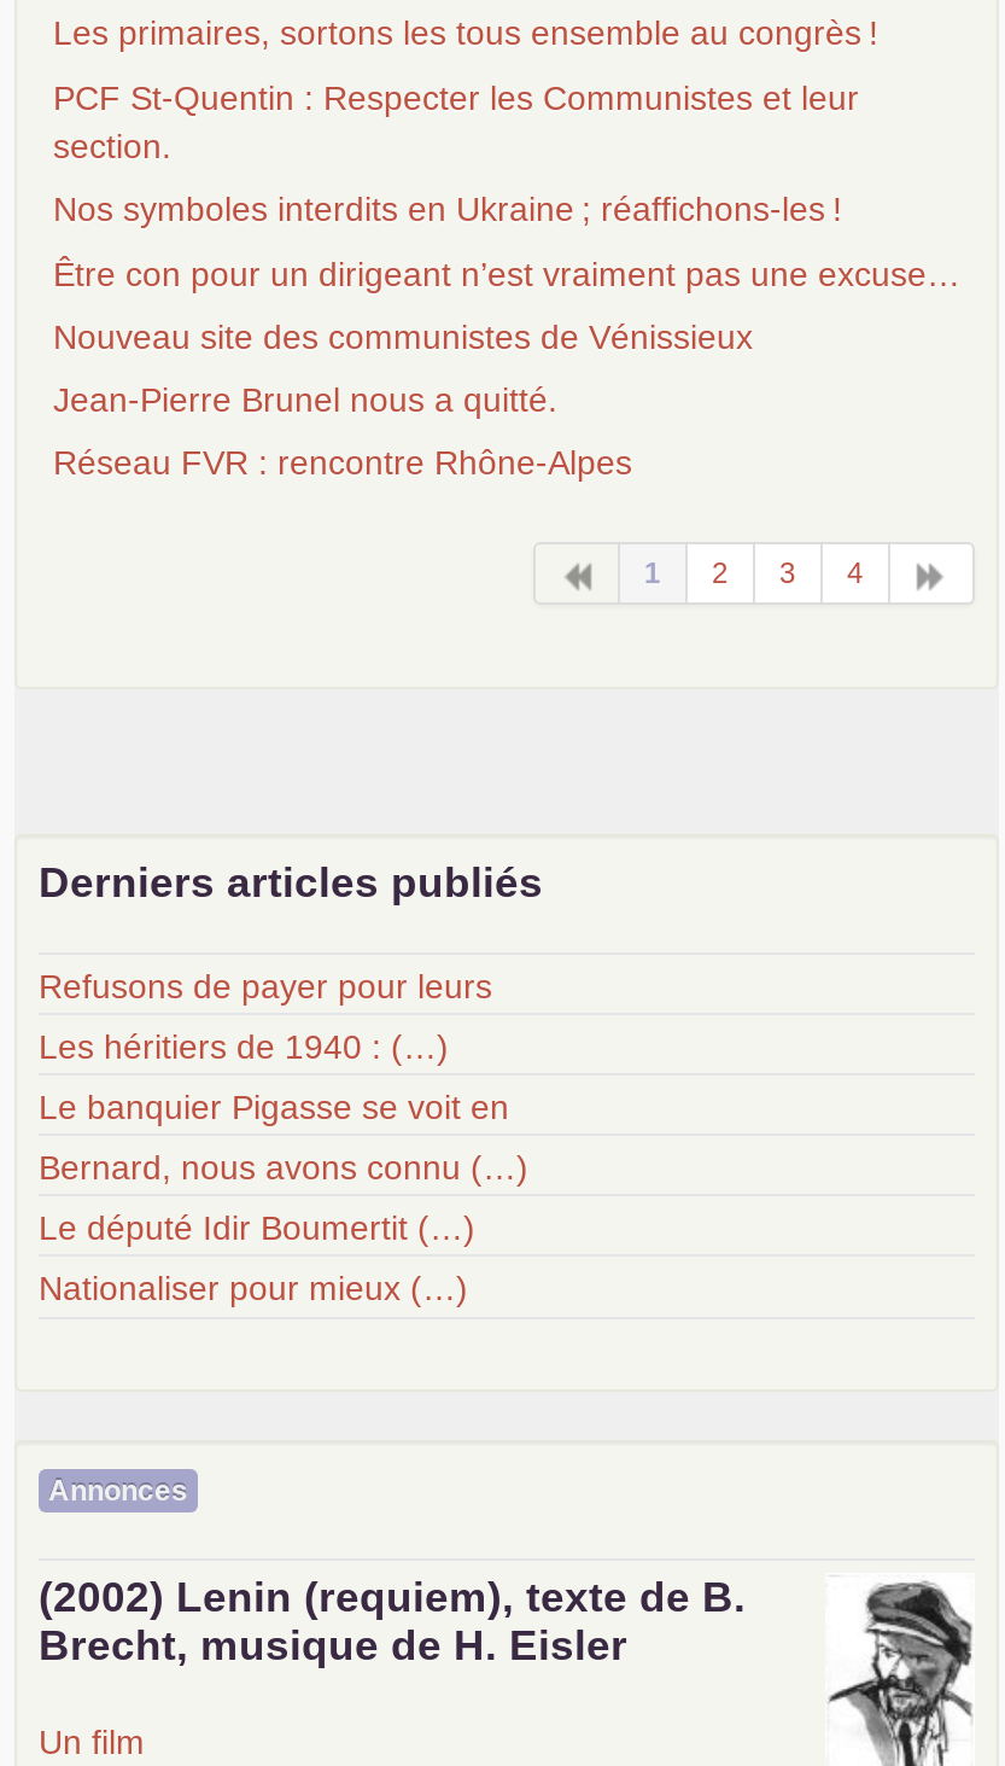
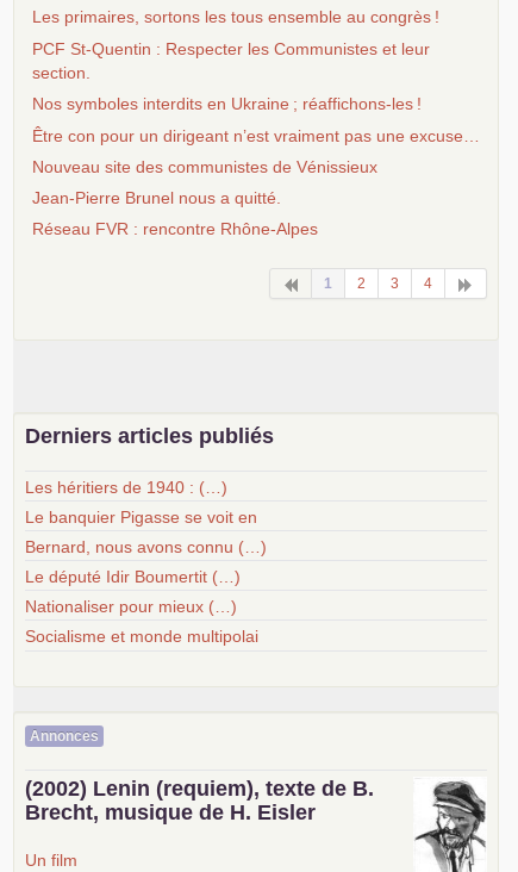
[39,966,492,1004] Refusons de payer pour leurs -> none
moved [39,1026,528,1306] -> [25,477,267,615]: Les héritiers de 1940 : (…) | Le banquier Pigasse se voit en | Bernard, nous avons connu (…) | Le député Idir Boumertit (…) | Nationaliser pour mieux (…)
none -> [25,626,258,645] Socialisme et monde multipolai

